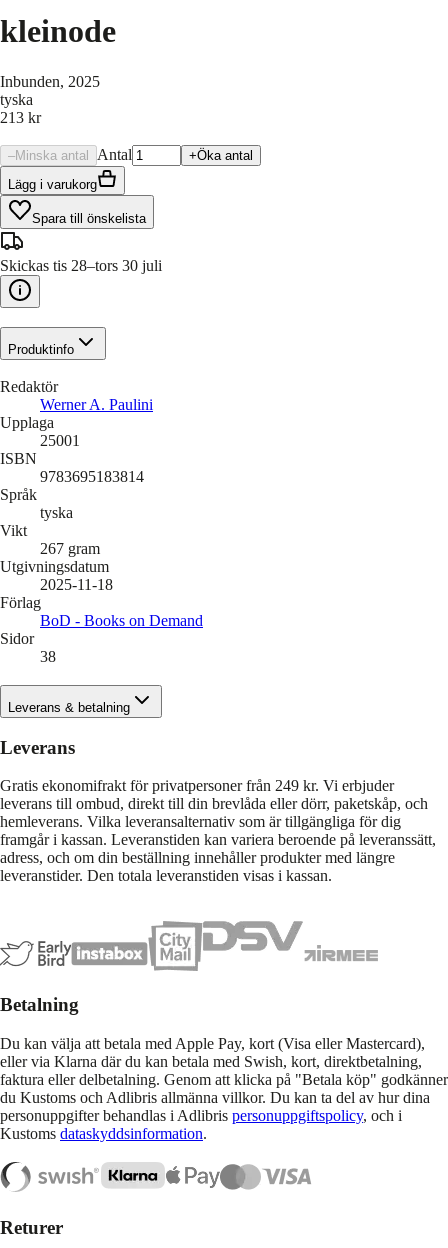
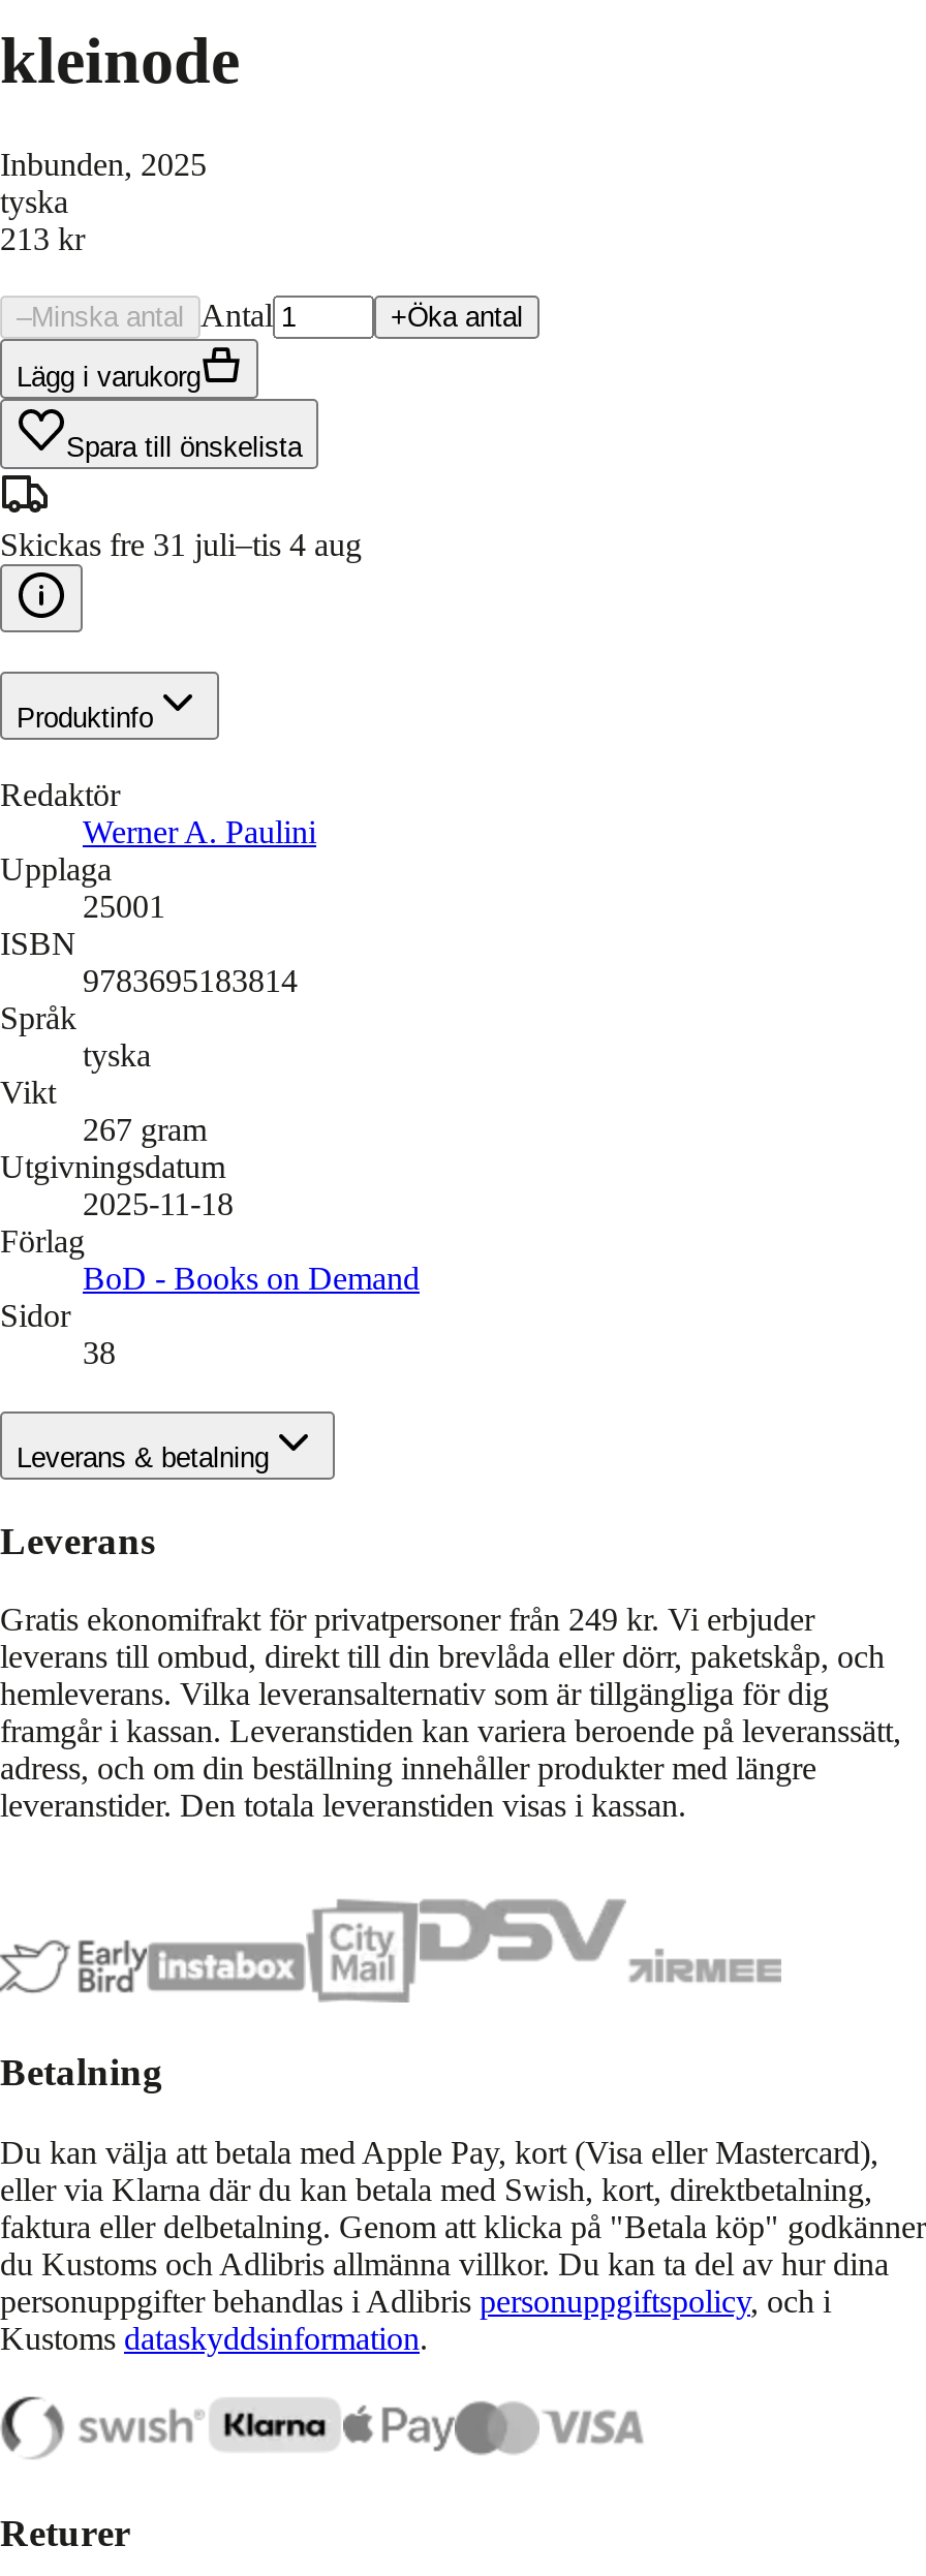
[0,257,162,274] Skickas tis 28–tors 30 juli -> [0,527,362,562] Skickas fre 31 juli–tis 4 aug

